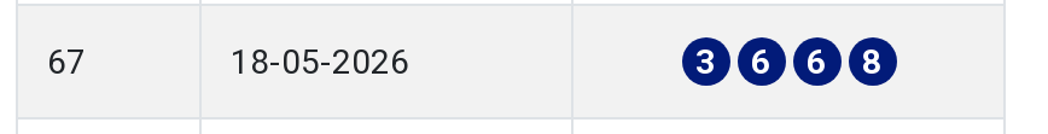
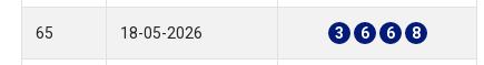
[47,43,86,82] 67 -> [36,25,53,42] 65

